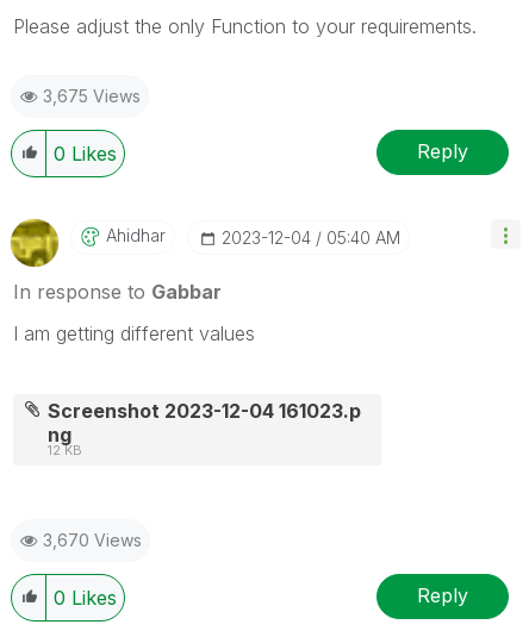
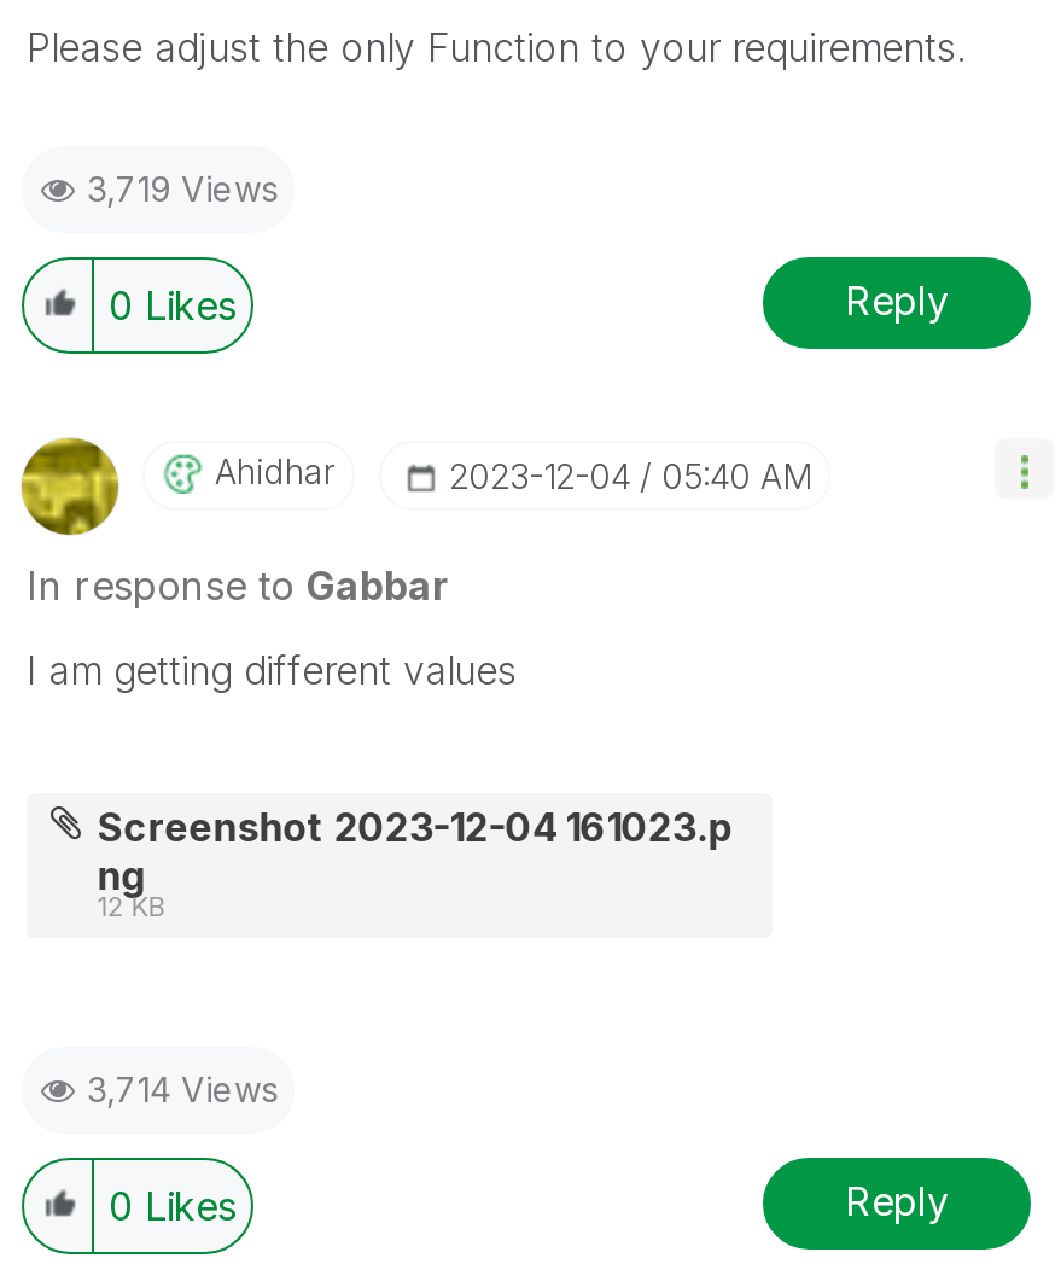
[43,85,141,105] 3,675 Views -> [87,167,278,208] 3,719 Views
[43,529,142,549] 3,670 Views -> [87,1067,278,1108] 3,714 Views

